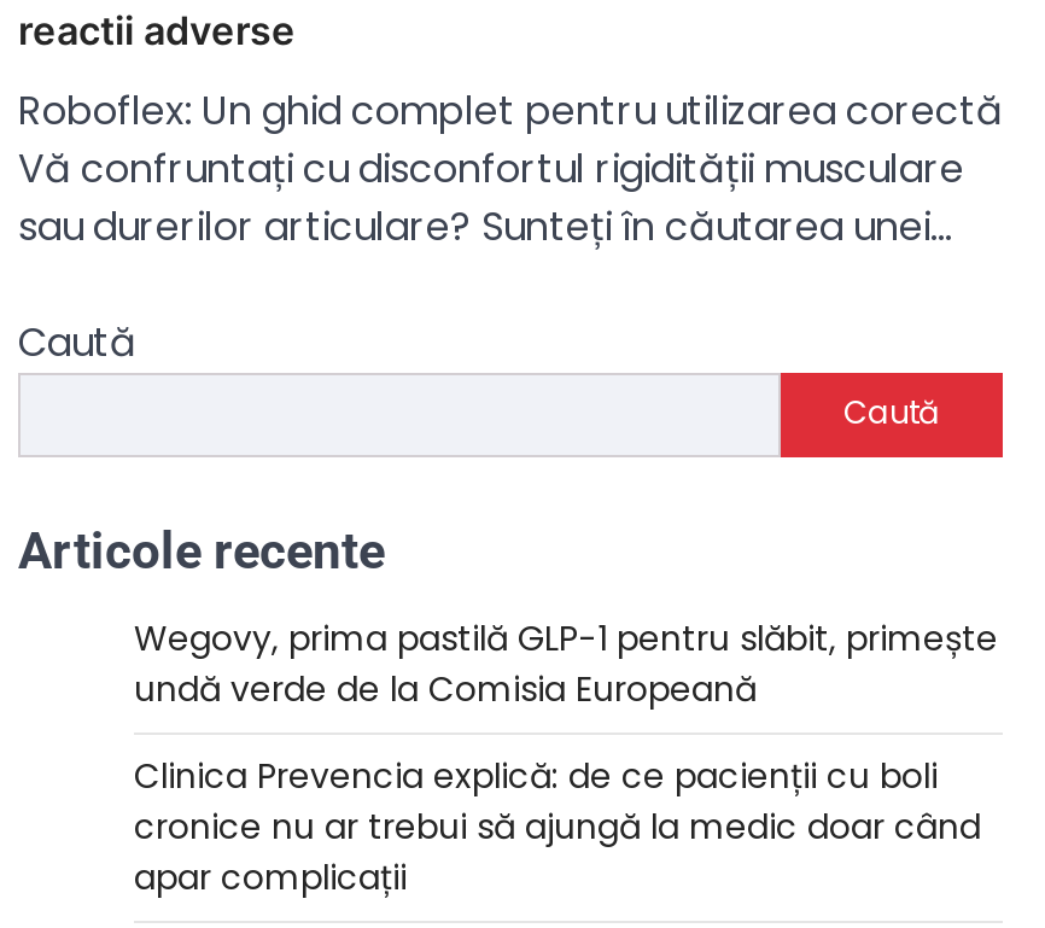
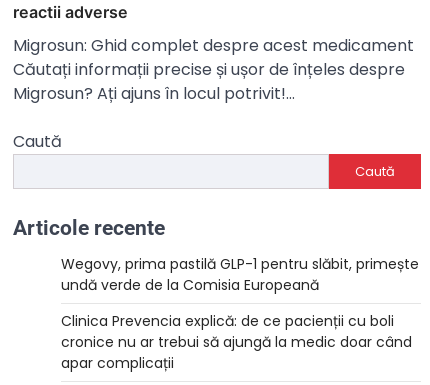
[18,83,1003,254] Roboflex: Un ghid complet pentru utilizarea corectă | Vă confruntați cu disconfortul rigidității musculare | sau durerilor articulare? Sunteți în căutarea unei… -> [13,34,414,105] Migrosun: Ghid complet despre acest medicament | Căutați informații precise și ușor de înțeles despre | Migrosun? Ați ajuns în locul potrivit!…

